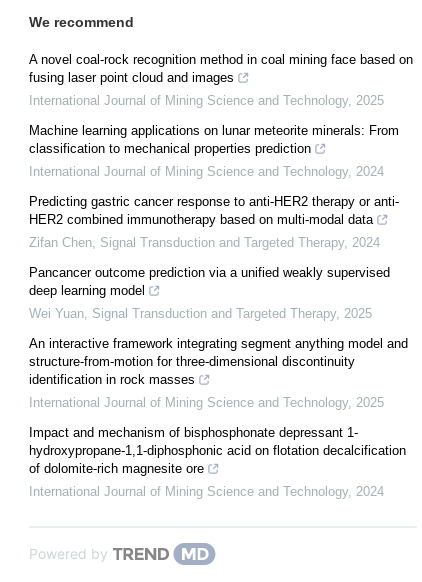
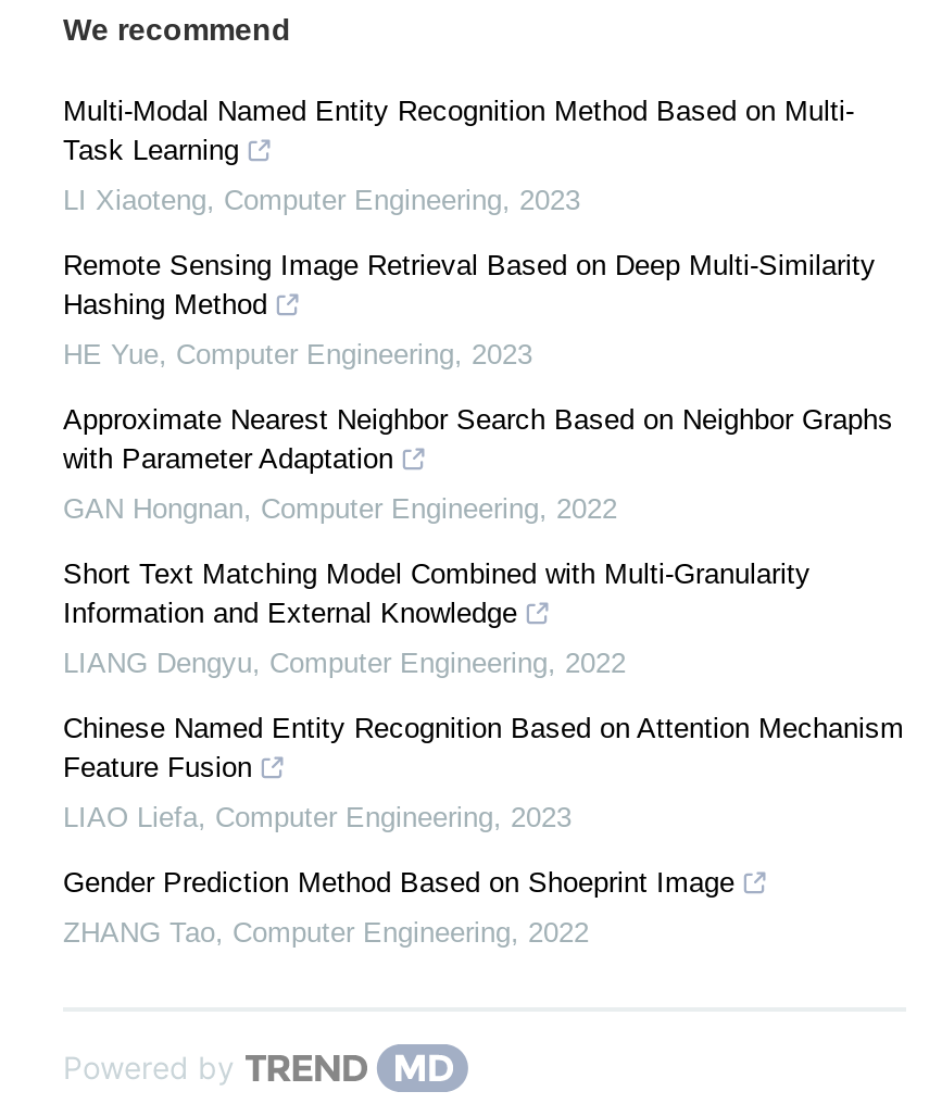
[29,52,413,85] A novel coal-rock recognition method in coal mining face based on | fusing laser point cloud and images -> [63,95,854,166] Multi-Modal Named Entity Recognition Method Based on Multi- | Task Learning
[29,93,384,108] International Journal of Mining Science and Technology, 2025 -> [63,184,580,216] LI Xiaoteng, Computer Engineering, 2023
[29,123,399,156] Machine learning applications on lunar meteorite minerals: From | classification to mechanical properties prediction -> [63,249,876,321] Remote Sensing Image Retrieval Based on Deep Multi-Similarity | Hashing Method
[29,164,384,179] International Journal of Mining Science and Technology, 2024 -> [63,338,532,371] HE Yue, Computer Engineering, 2023
[29,194,399,227] Predicting gastric cancer response to anti-HER2 therapy or anti- | HER2 combined immunotherapy based on multi-modal data -> [63,403,893,475] Approximate Nearest Neighbor Search Based on Neighbor Graphs | with Parameter Adaptation
[29,235,380,250] Zifan Chen, Signal Transduction and Targeted Therapy, 2024 -> [63,492,617,525] GAN Hongnan, Computer Engineering, 2022
[29,265,390,298] Pancancer outcome prediction via a unified weakly supervised | deep learning model -> [63,557,811,629] Short Text Matching Model Combined with Multi-Granularity | Information and External Knowledge
[29,306,372,321] Wei Yuan, Signal Transduction and Targeted Therapy, 2025 -> [63,647,626,679] LIANG Dengyu, Computer Engineering, 2022
[29,336,408,387] An interactive framework integrating segment anything model and | structure-from-motion for three-dimensional discontinuity | identification in rock masses -> [63,712,904,783] Chinese Named Entity Recognition Based on Attention Mechanism | Feature Fusion
[29,395,384,410] International Journal of Mining Science and Technology, 2025 -> [63,801,572,833] LIAO Liefa, Computer Engineering, 2023
[29,425,406,476] Impact and mechanism of bisphosphonate depressant 1- | hydroxypropane-1,1-diphosphonic acid on flotation decalcification | of dolomite-rich magnesite ore -> [63,866,734,899] Gender Prediction Method Based on Shoeprint Image
[29,484,384,499] International Journal of Mining Science and Technology, 2024 -> [63,916,589,949] ZHANG Tao, Computer Engineering, 2022

